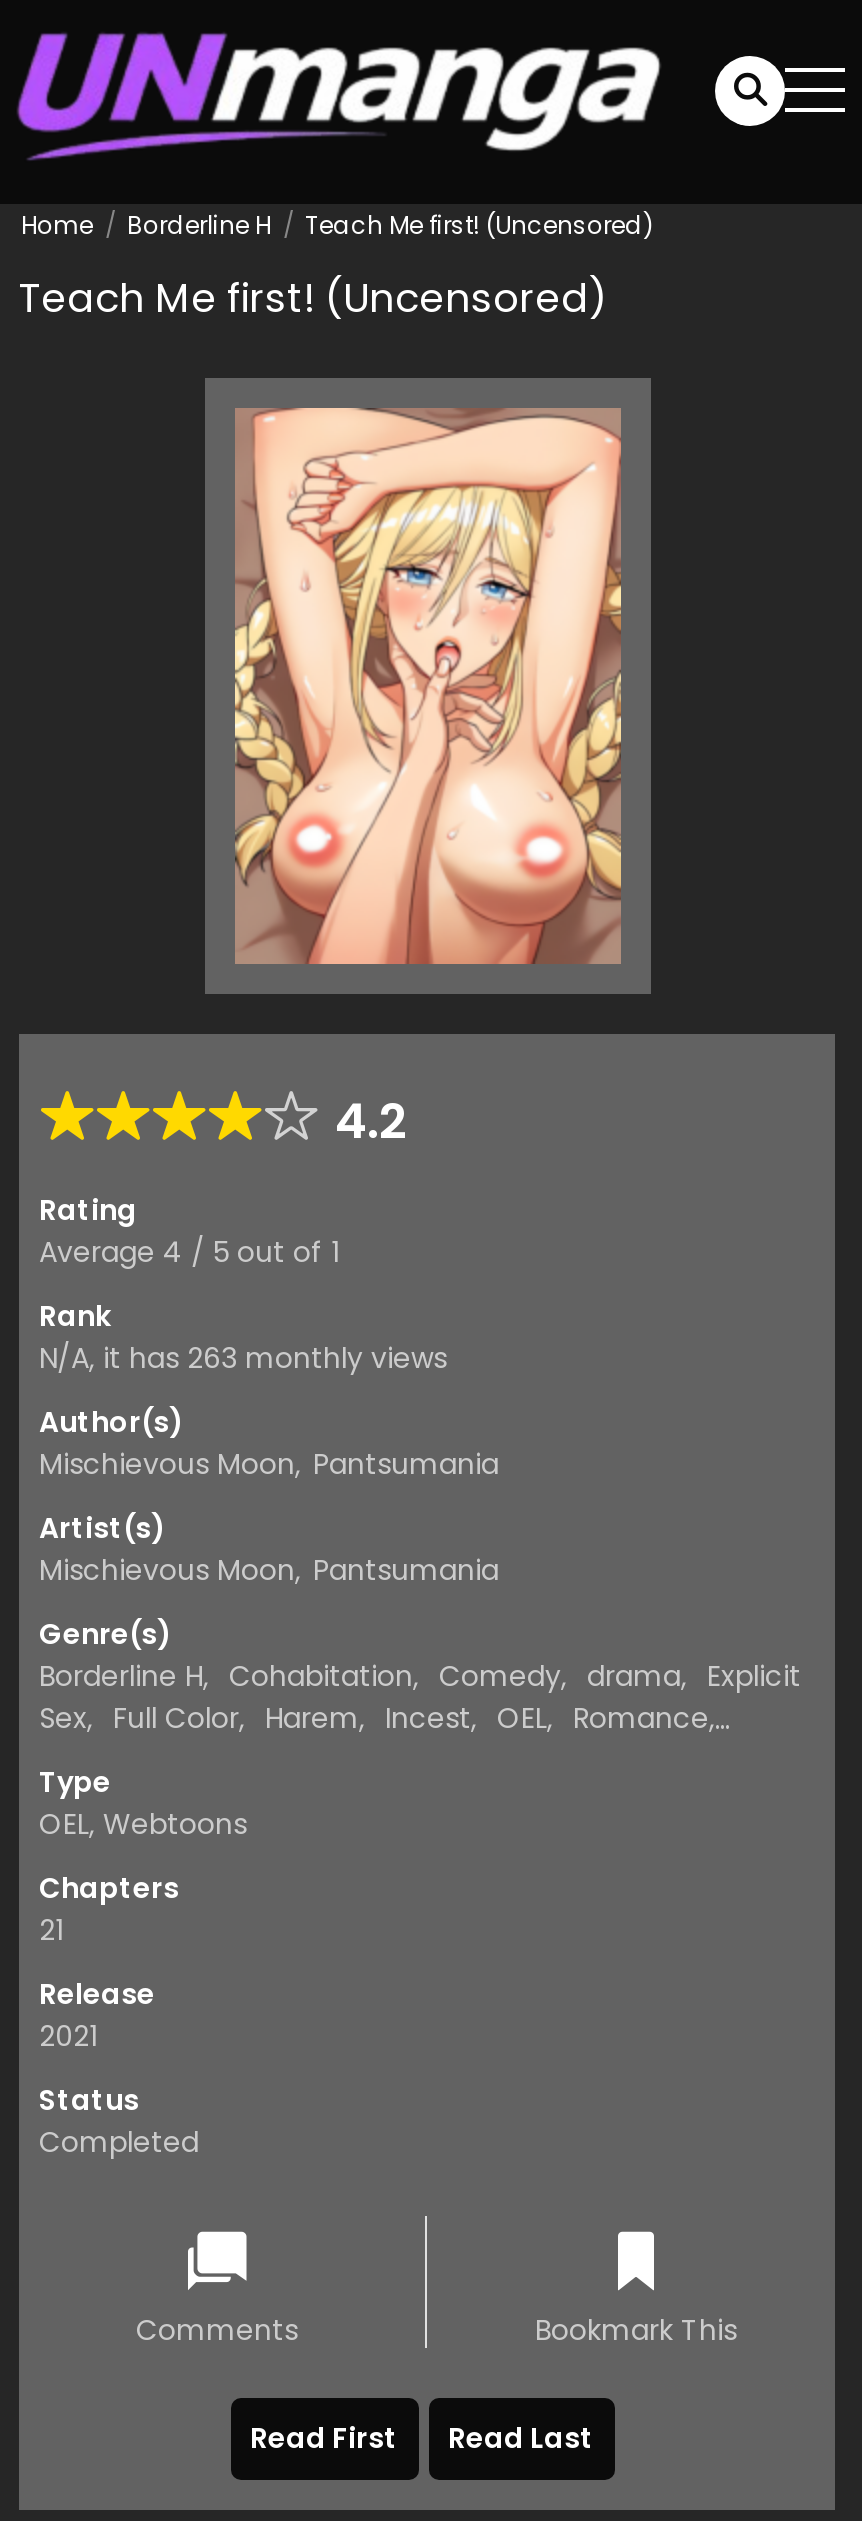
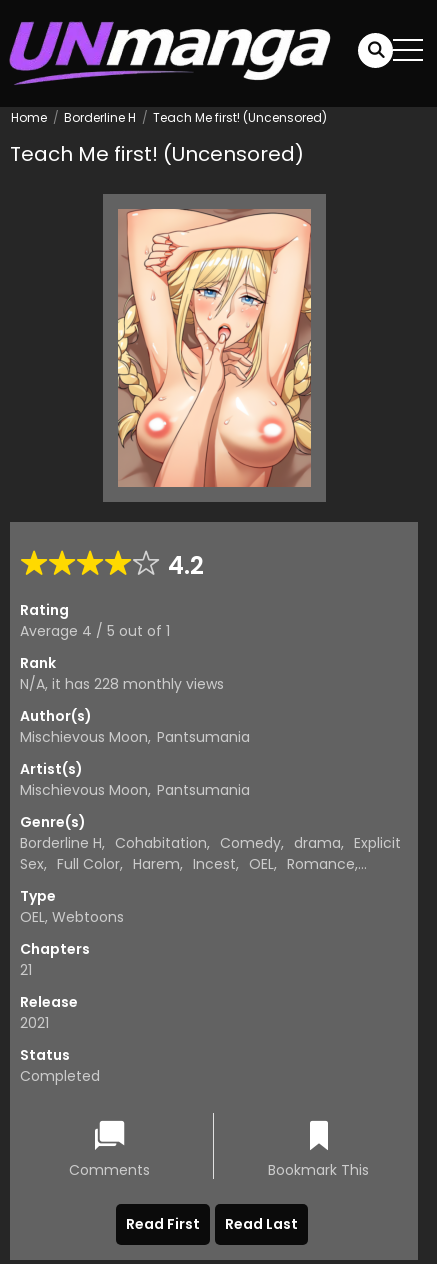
[39,1339,447,1379] N/A, it has 263 monthly views -> [20,674,224,694] N/A, it has 228 monthly views

